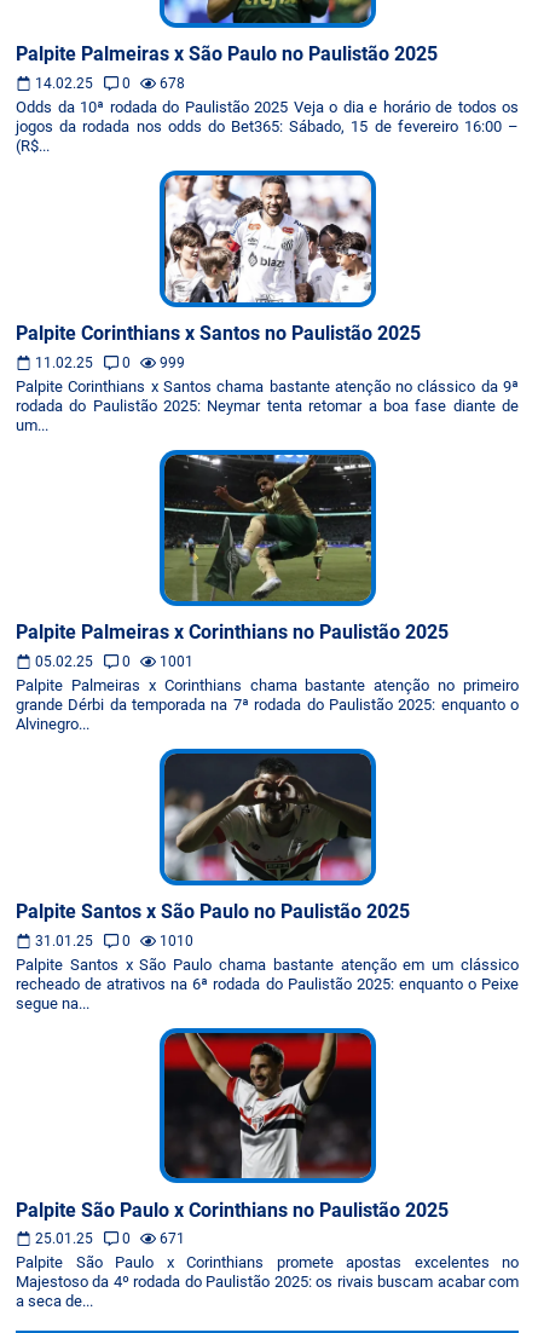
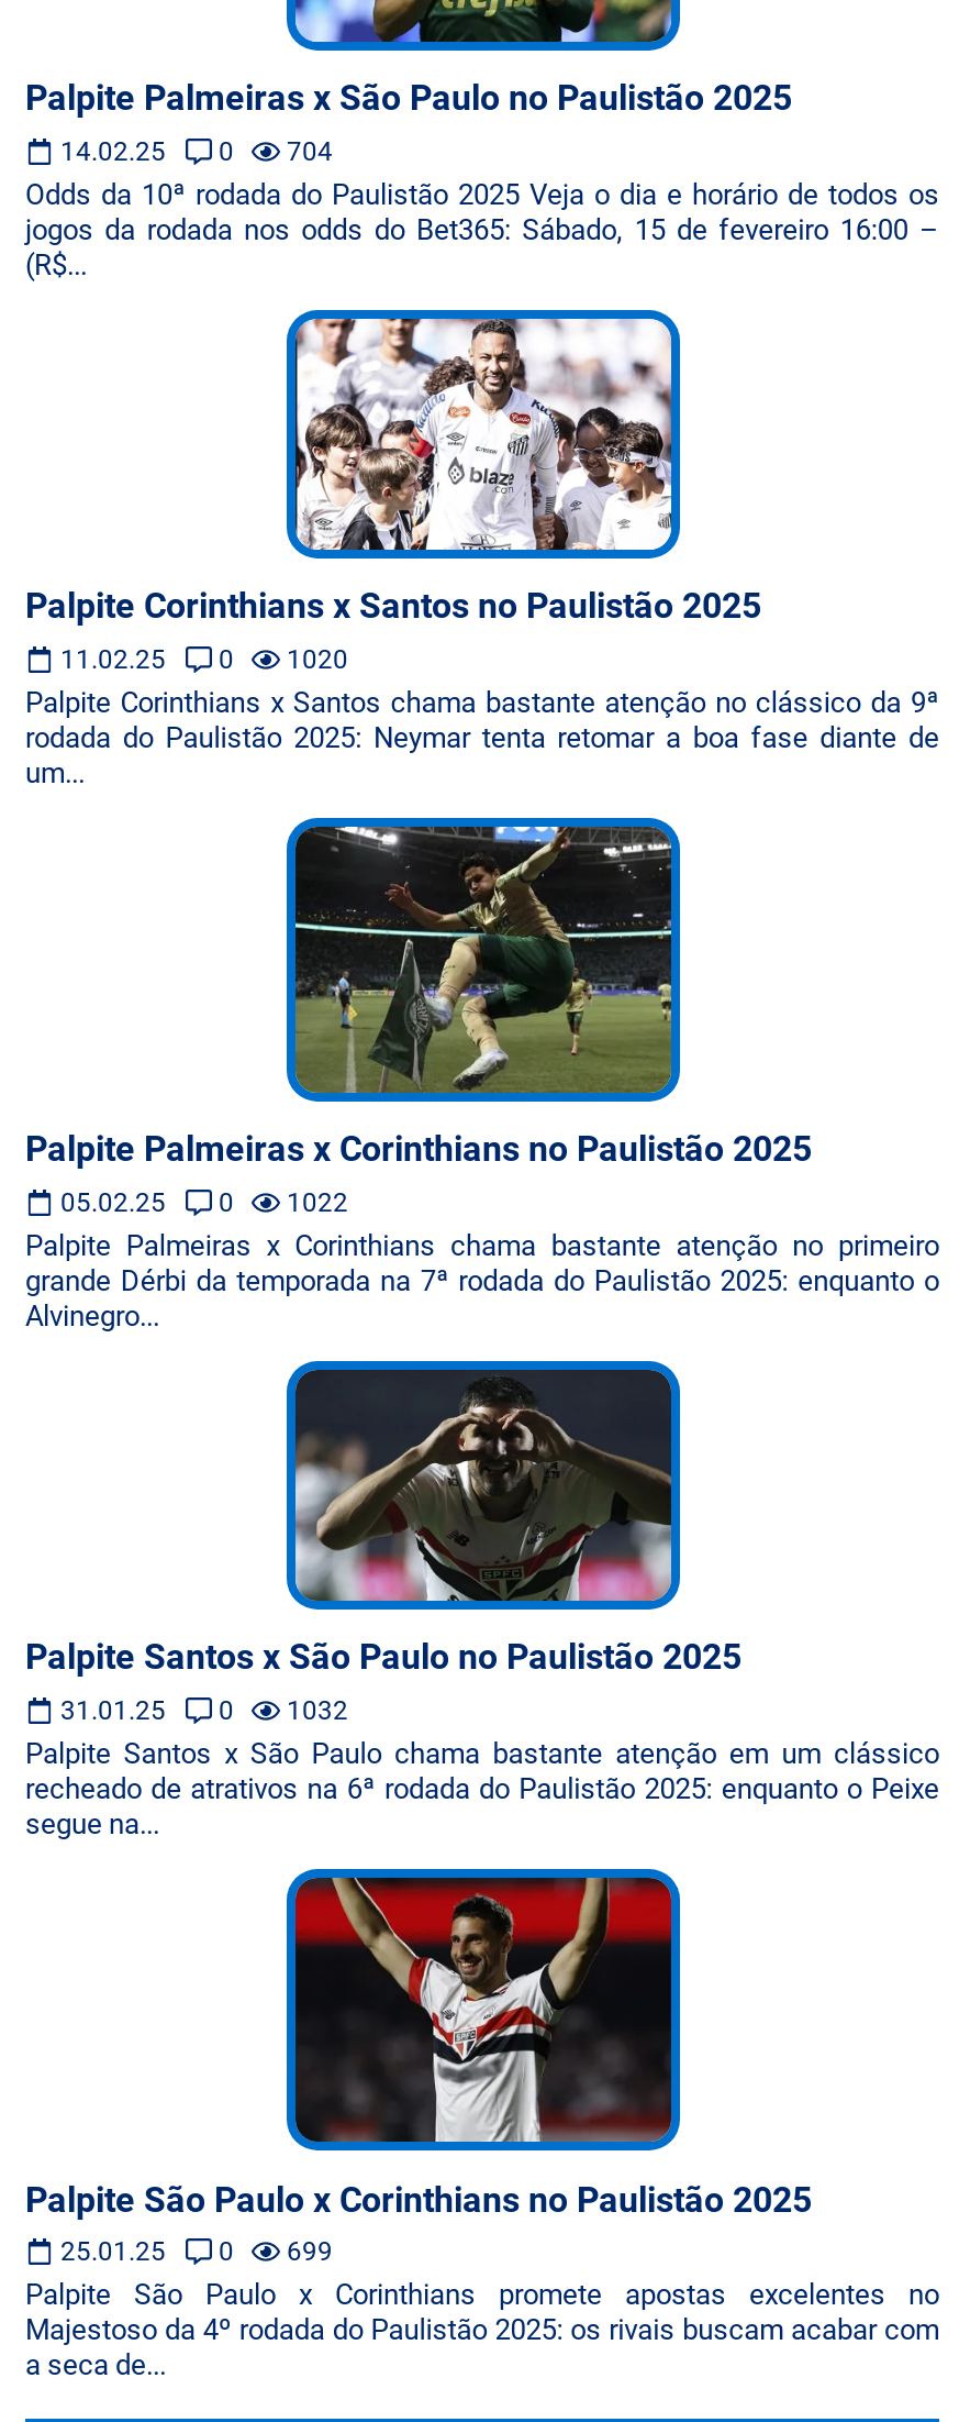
[35,75,185,92] 14.02.25 0 678 -> [60,136,333,167] 14.02.25 0 704
[35,354,185,371] 11.02.25 0 999 -> [60,644,348,675] 11.02.25 0 1020
[35,653,193,670] 05.02.25 0 1001 -> [60,1186,348,1217] 05.02.25 0 1022
[35,932,193,949] 31.01.25 0 1010 -> [60,1695,348,1726] 31.01.25 0 1032
[35,1231,185,1248] 25.01.25 0 671 -> [60,2237,333,2268] 25.01.25 0 699

